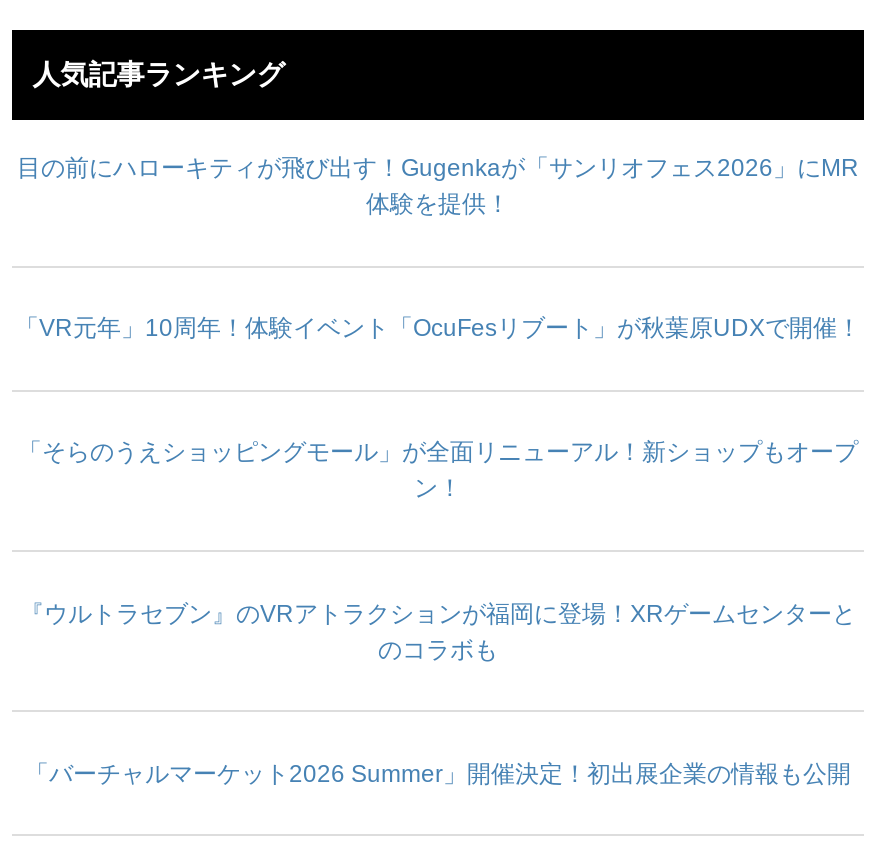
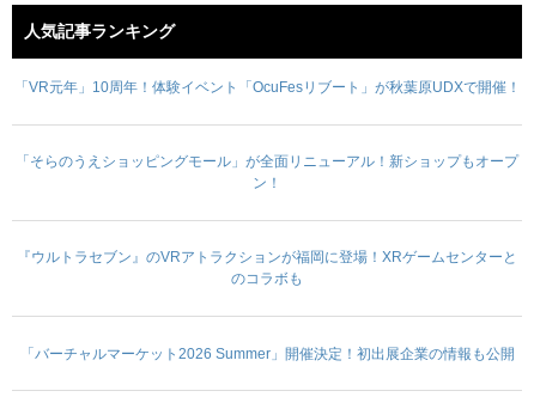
[17,154,859,218] 目の前にハローキティが飛び出す！Gugenkaが「サンリオフェス2026」にMR | 体験を提供！ -> none

